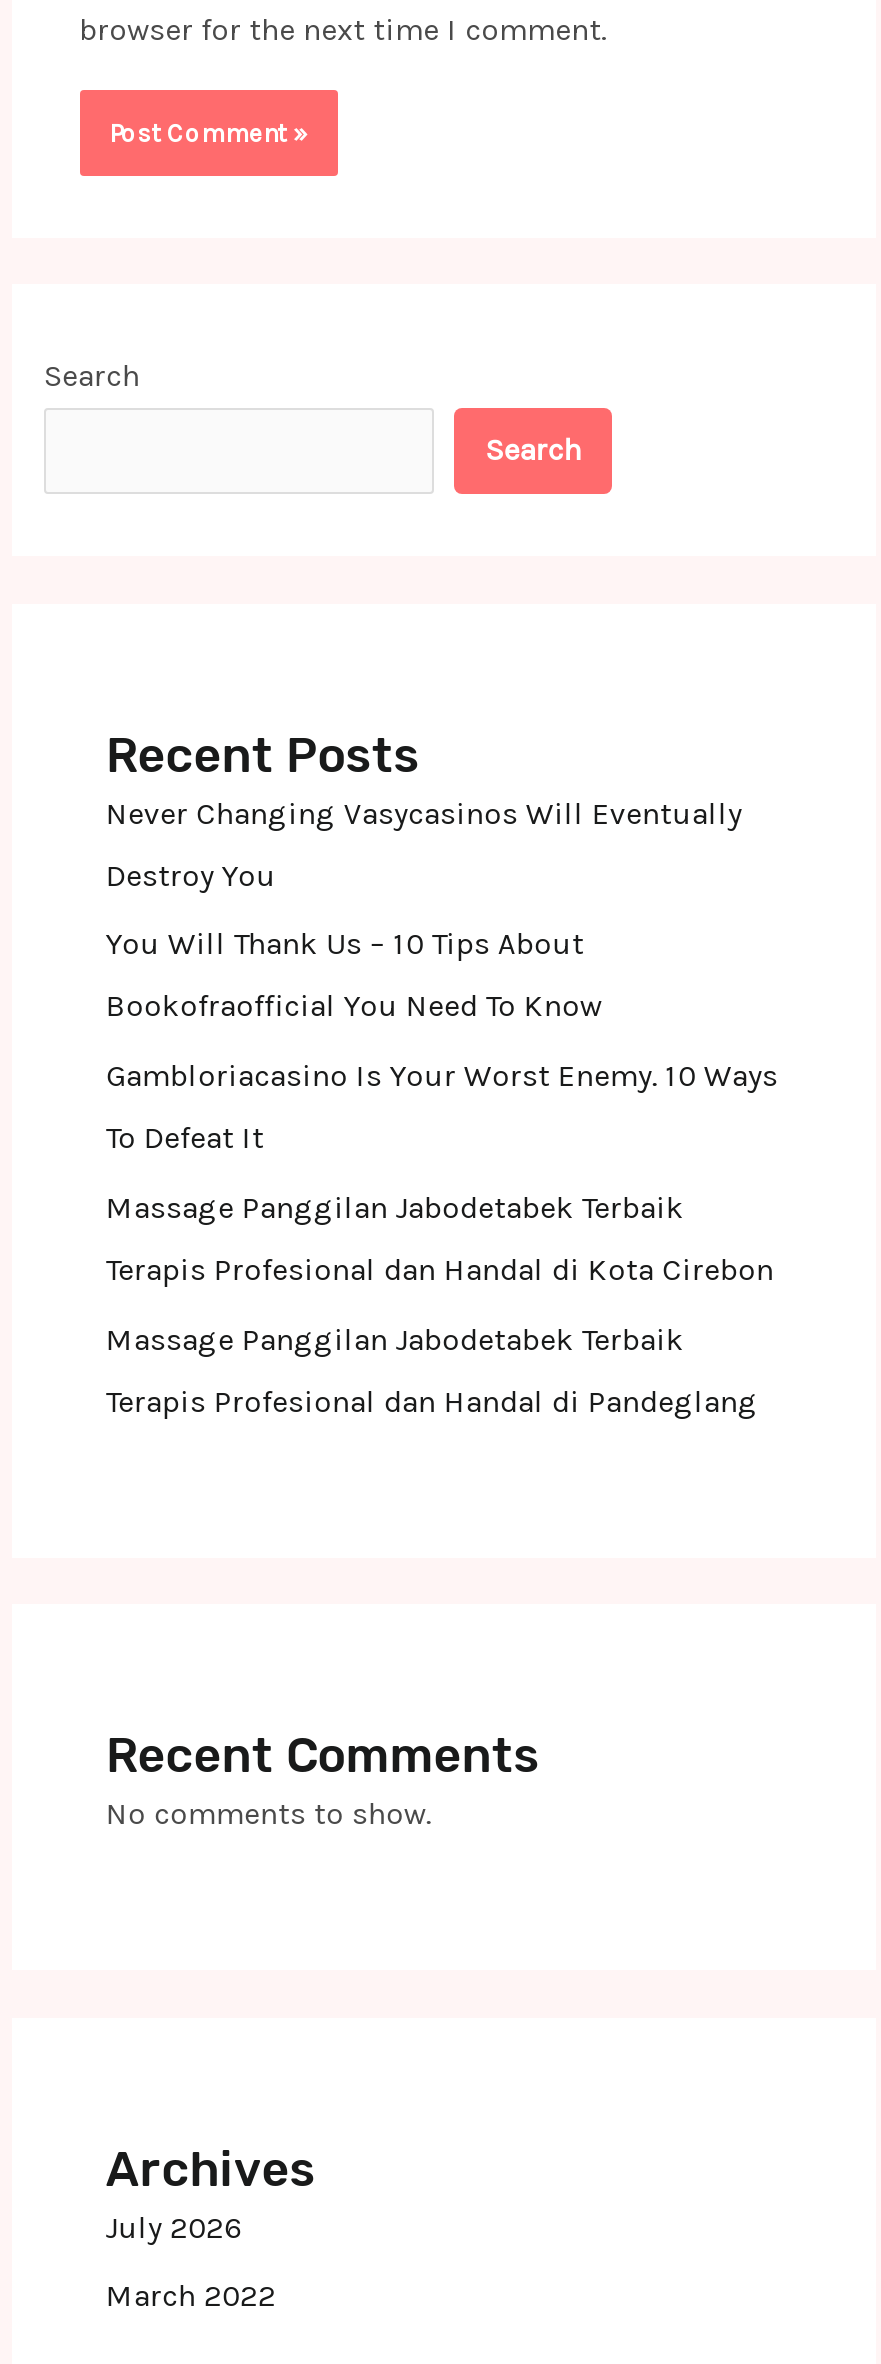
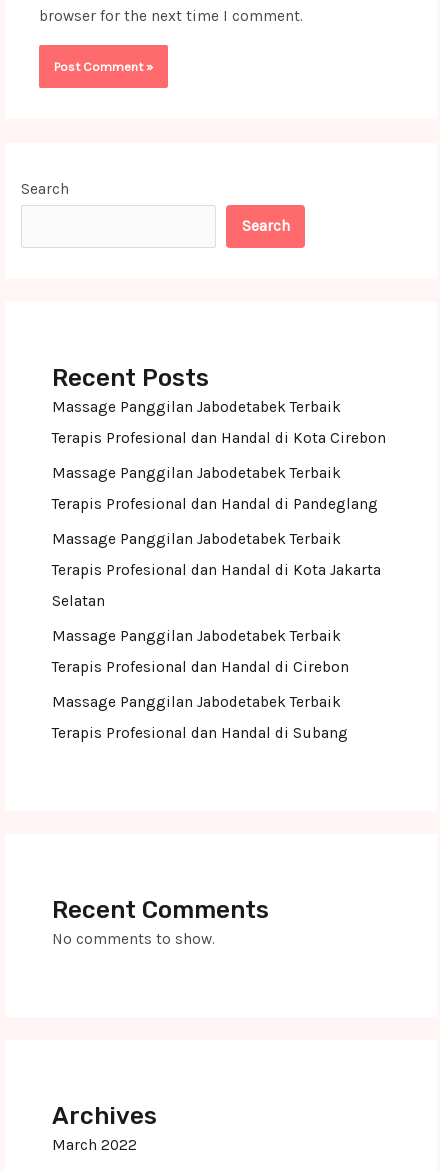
[106,795,778,1157] Never Changing Vasycasinos Will Eventually | Destroy You | You Will Thank Us – 10 Tips About | Bookofraofficial You Need To Know | Gambloriacasino Is Your Worst Enemy. 10 Ways | To Defeat It -> none
moved [106,1190,774,1420] -> [52,398,386,513]: Massage Panggilan Jabodetabek Terbaik | Terapis Profesional dan Handal di Kota Cirebon | Massage Panggilan Jabodetabek Terbaik | Terapis Profesional dan Handal di Pandeglang
none -> [52,530,381,742] Massage Panggilan Jabodetabek Terbaik | Terapis Profesional dan Handal di Kota Jakarta | Selatan | Massage Panggilan Jabodetabek Terbaik | Terapis Profesional dan Handal di Cirebon | Massage Panggilan Jabodetabek Terbaik | Terapis Profesional dan Handal di Subang
moved [106,1729,540,2197] -> [52,896,269,1130]: Recent Comments | No comments to show. | Archives
[106,2209,242,2245] July 2026 -> none

